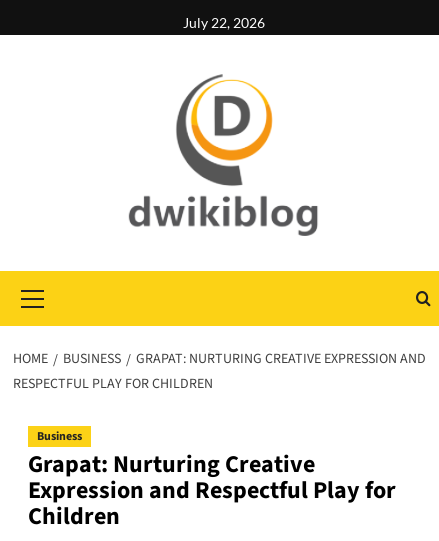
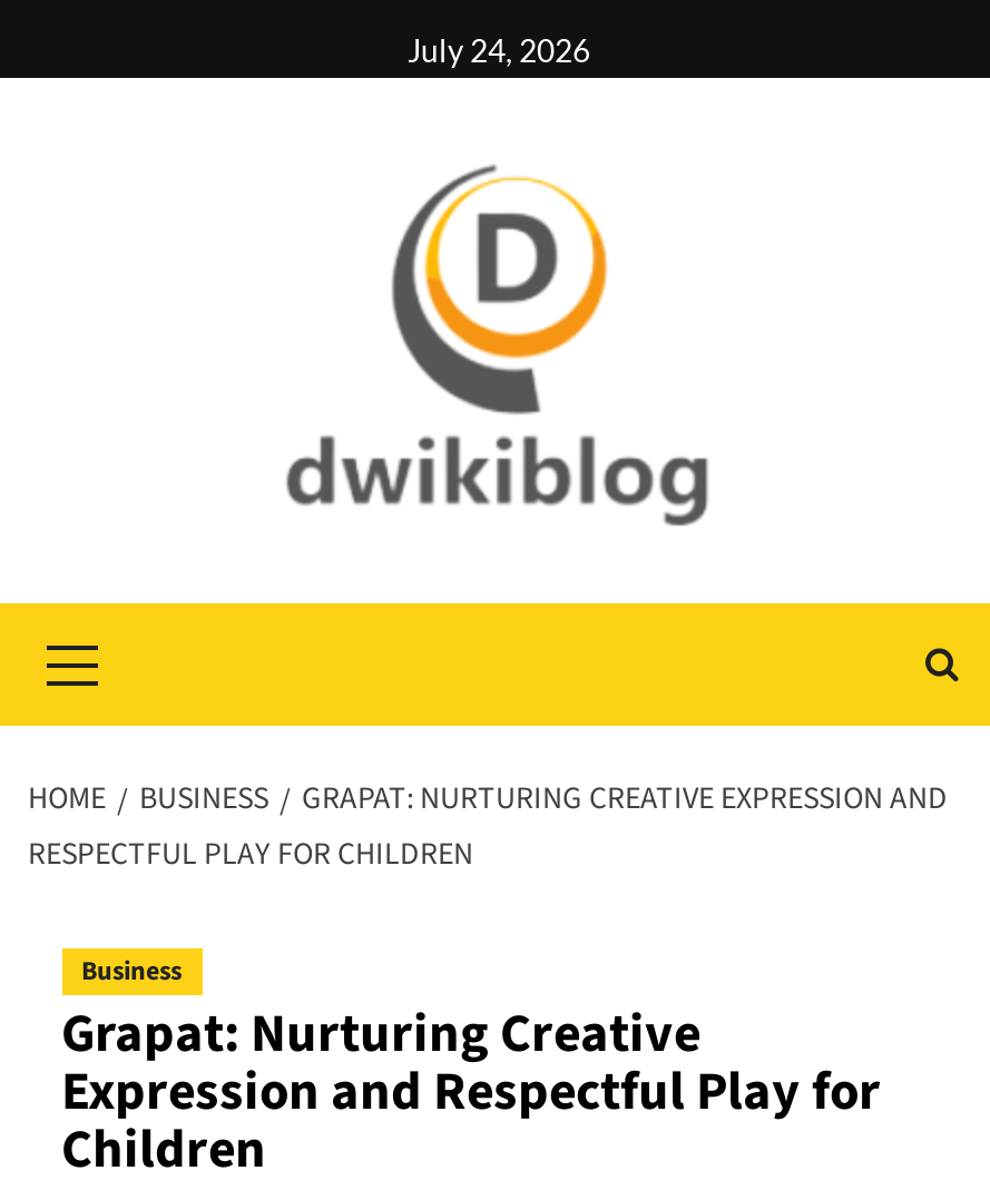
[183,14,265,31] July 22, 2026 -> [408,31,590,69] July 24, 2026

